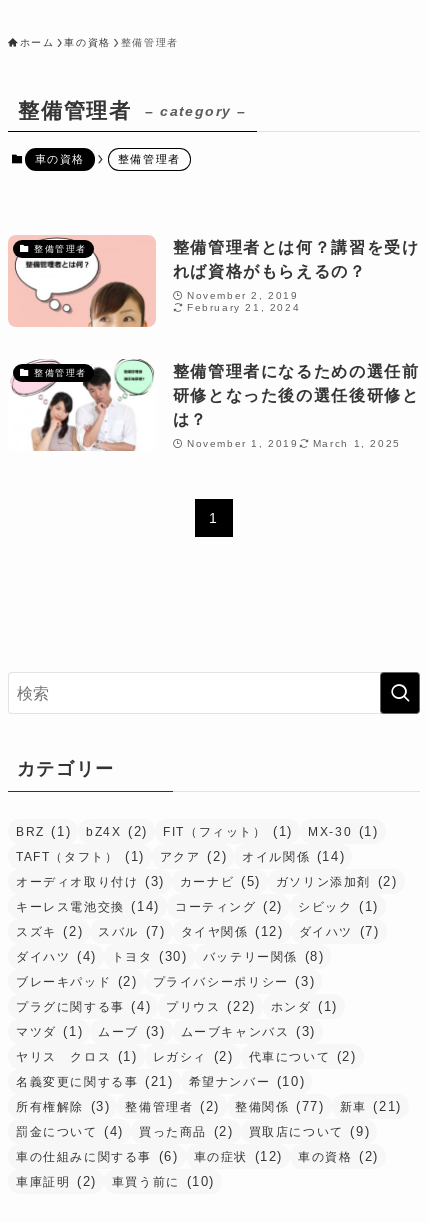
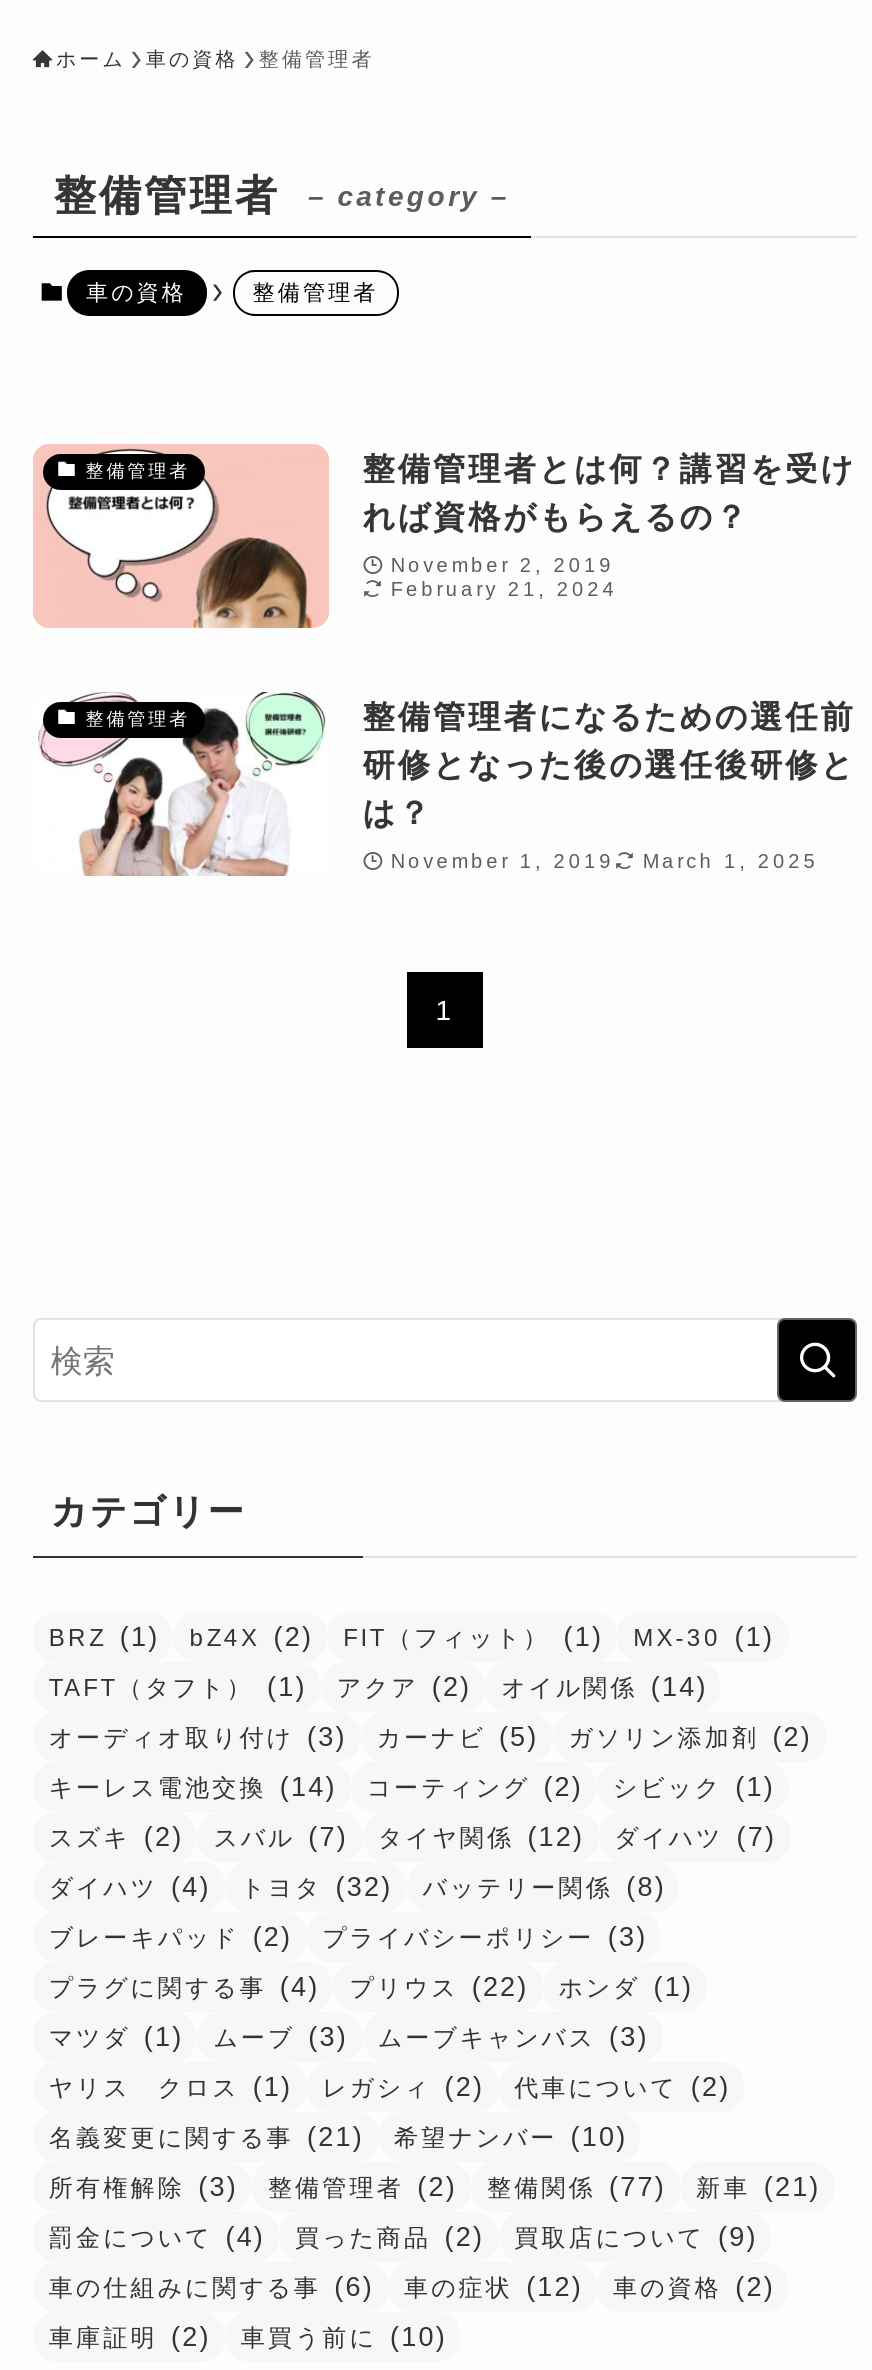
[16,949,324,964] ダイハツ(4) トヨタ(30) バッテリー関係(8) -> [49,1872,666,1902] ダイハツ(4) トヨタ(32) バッテリー関係(8)

